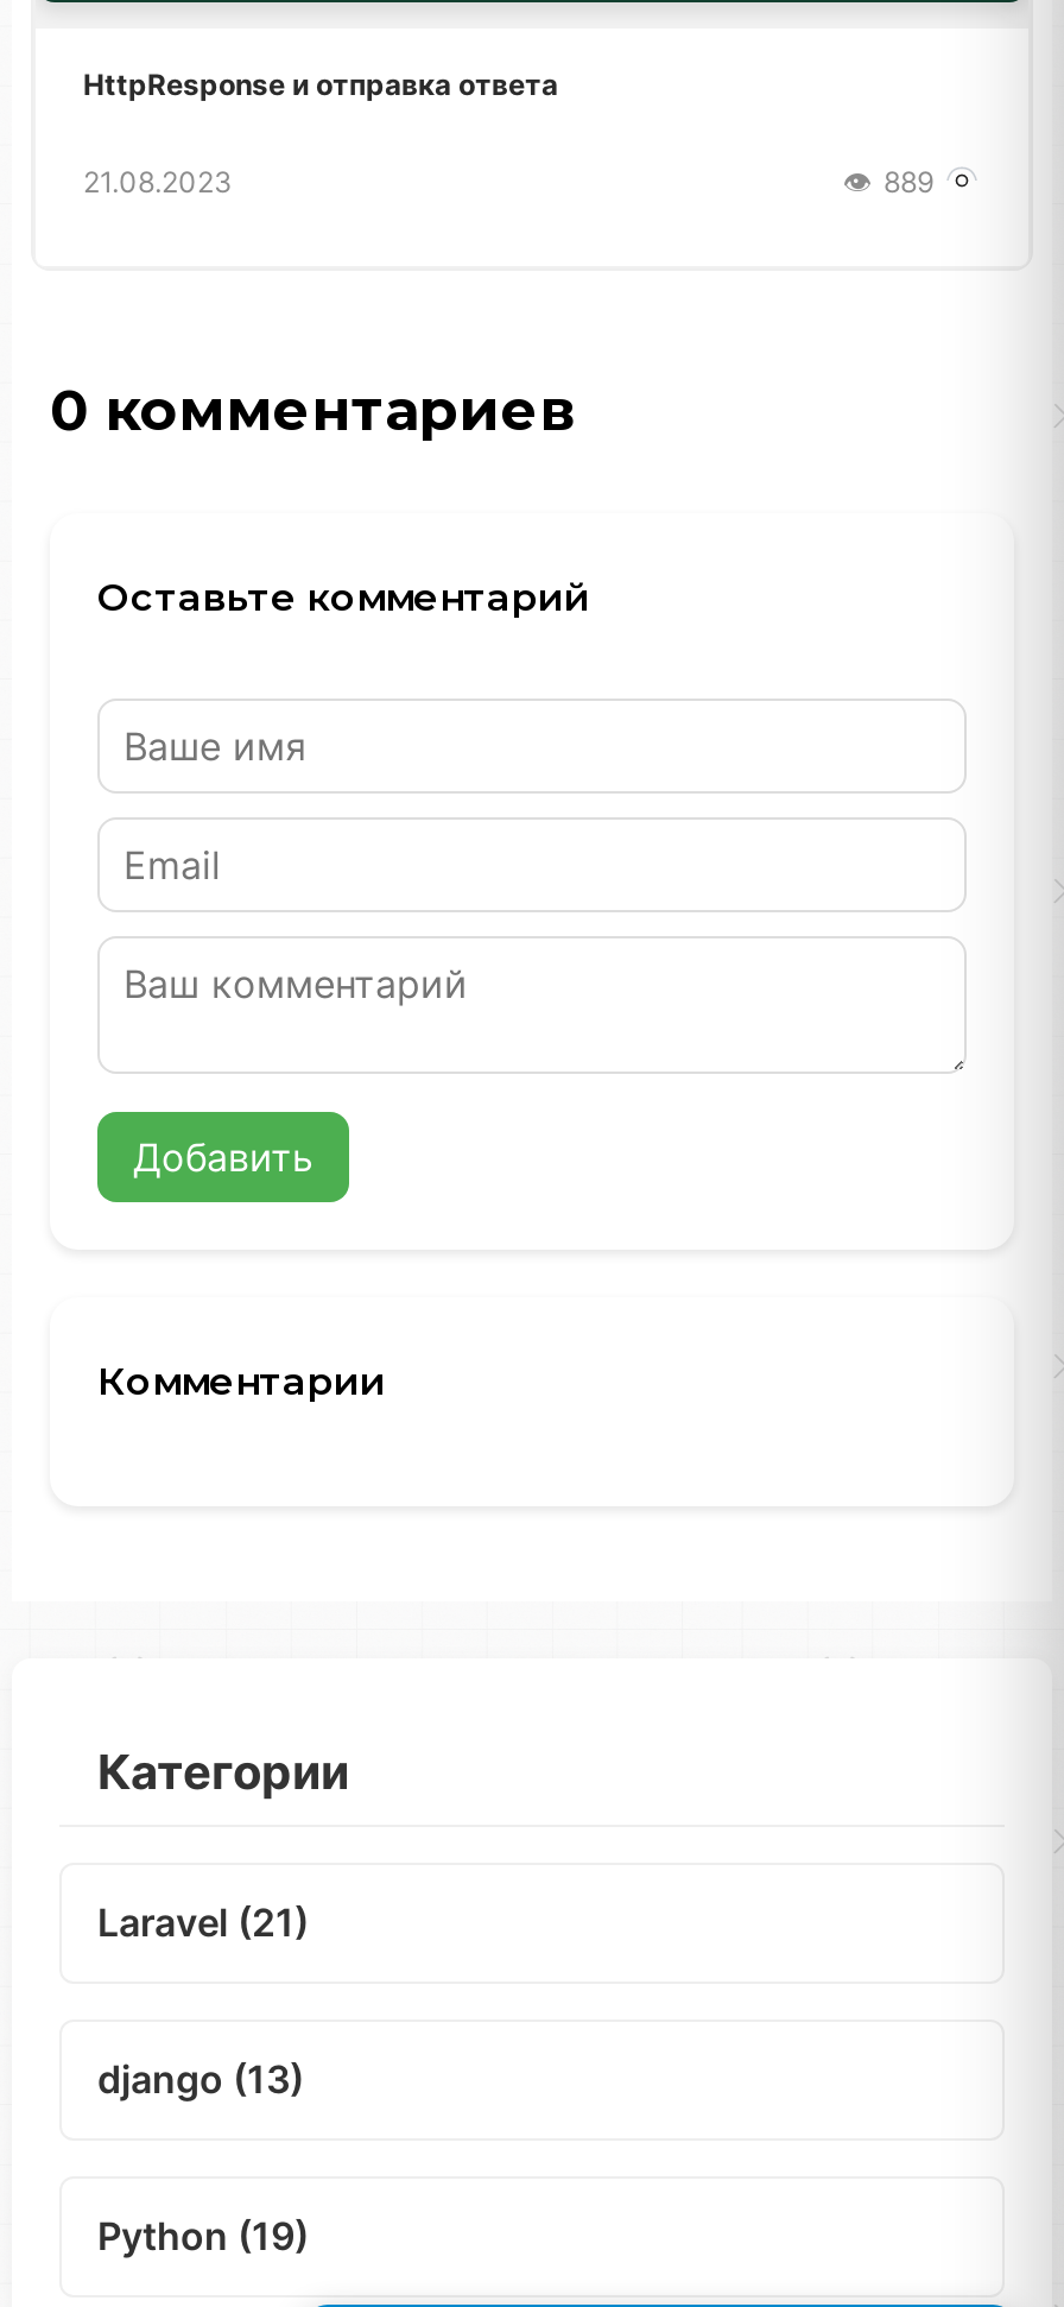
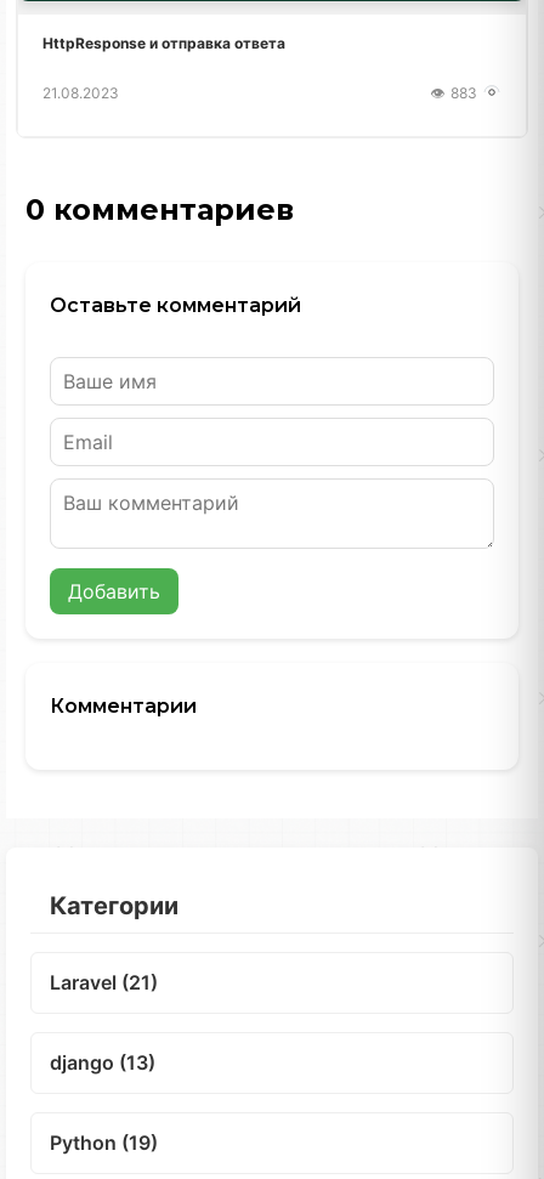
[883,163,933,199] 889 -> [450,83,477,102] 883

